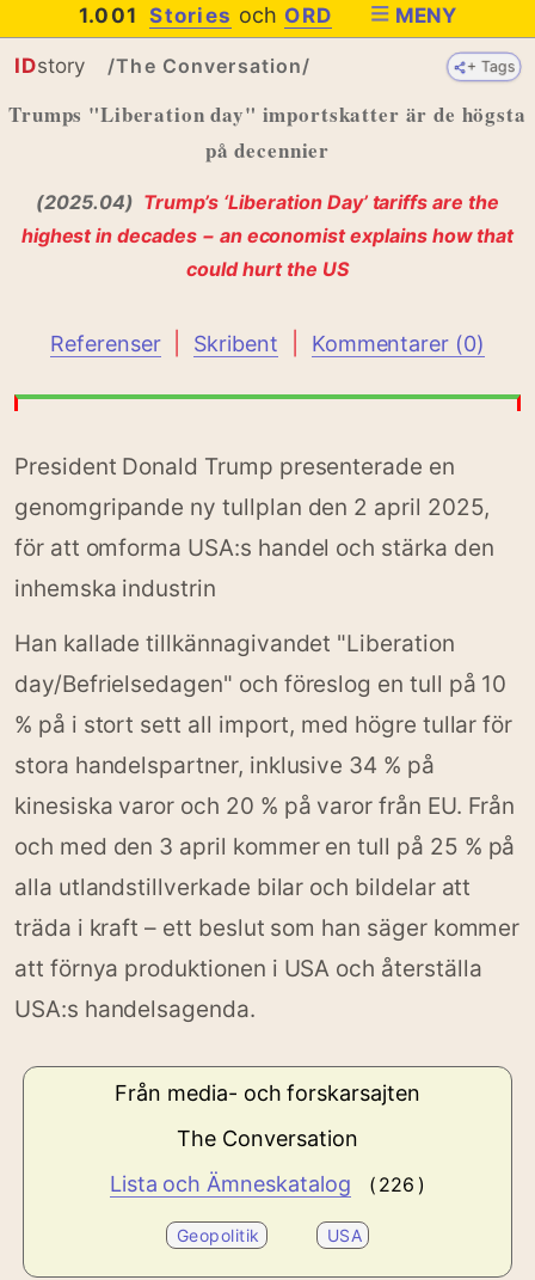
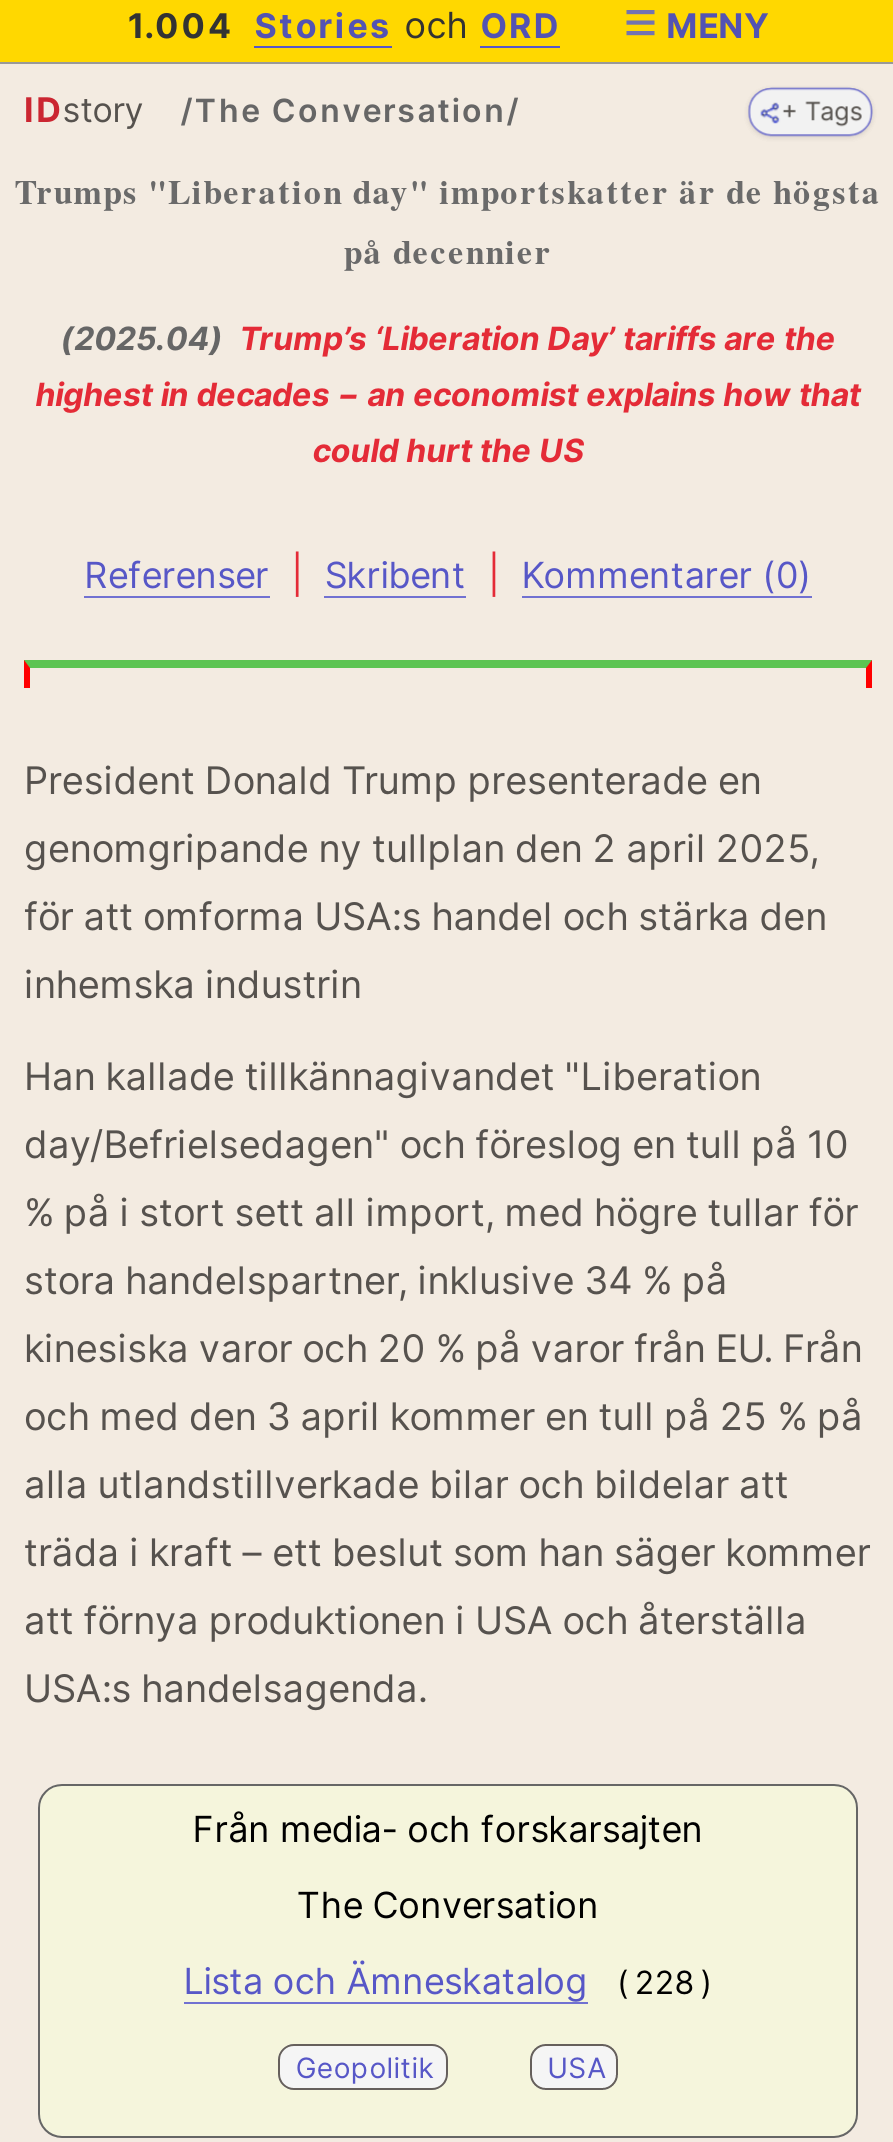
[79,2,332,27] 1.001 Stories och ORD -> [128,4,560,46] 1.004 Stories och ORD
[110,1171,425,1196] Lista och Ämneskatalog ( 226 ) -> [184,1960,712,2002] Lista och Ämneskatalog ( 228 )

